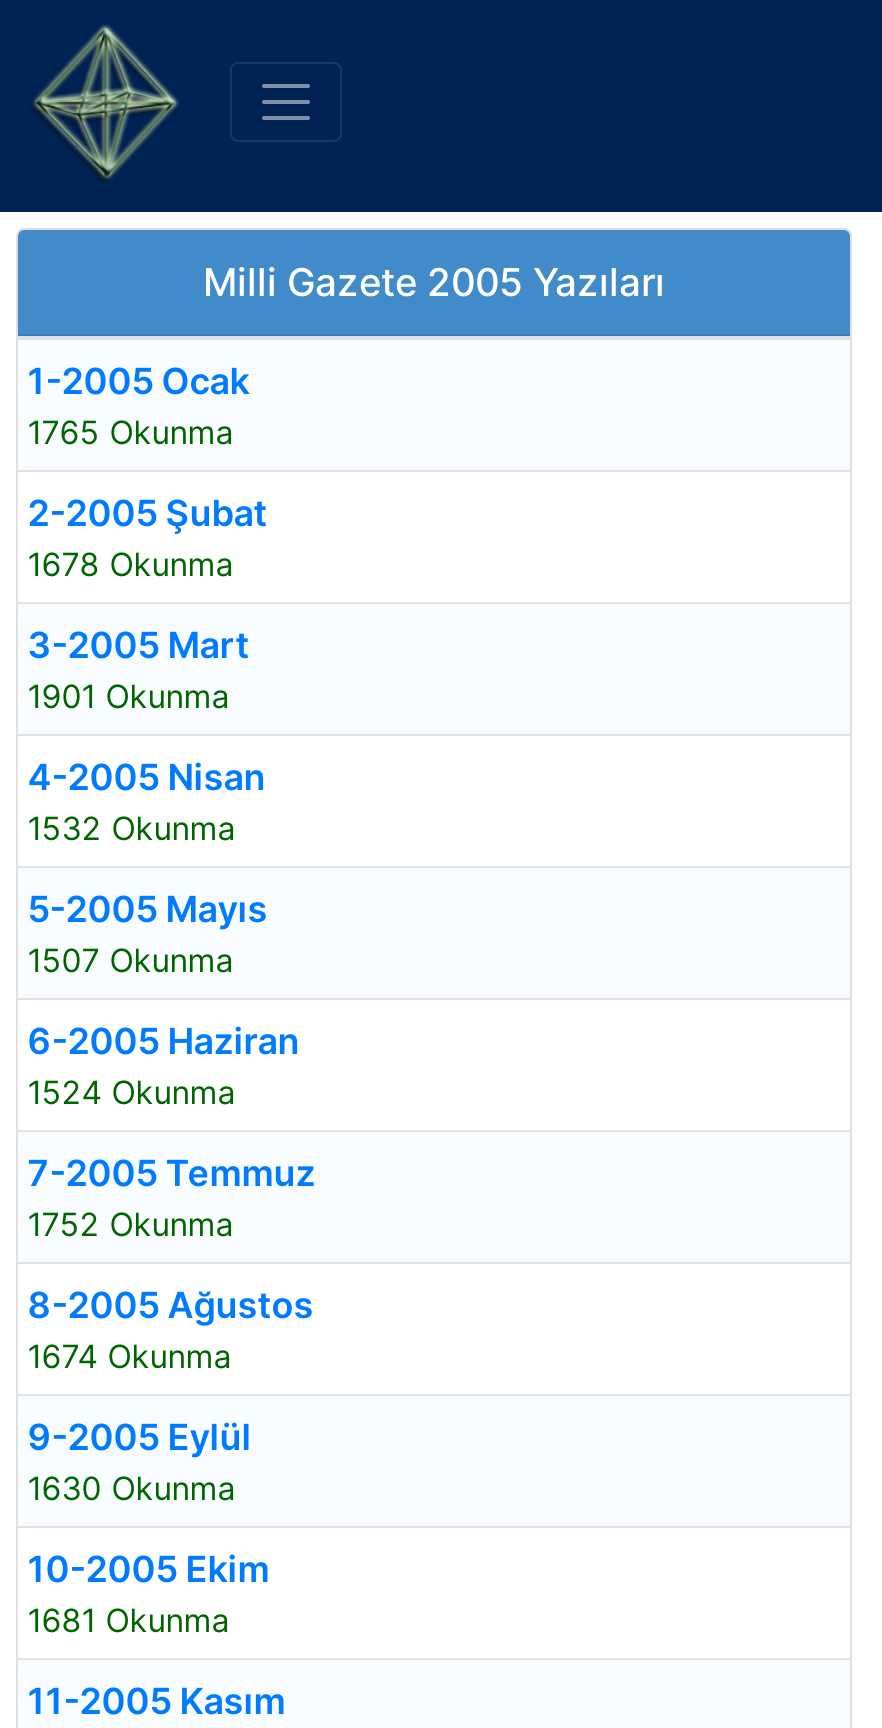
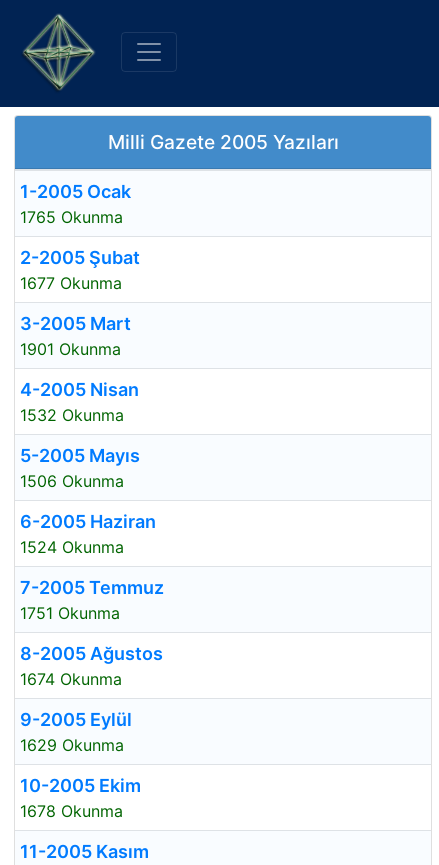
[28,544,234,584] 1678 Okunma -> [20,273,122,293] 1677 Okunma
[28,940,234,980] 1507 Okunma -> [20,471,124,491] 1506 Okunma
[28,1204,234,1244] 1752 Okunma -> [20,603,120,623] 1751 Okunma
[28,1468,236,1508] 1630 Okunma -> [20,735,124,755] 1629 Okunma
[28,1600,230,1640] 1681 Okunma -> [20,801,123,821] 1678 Okunma

